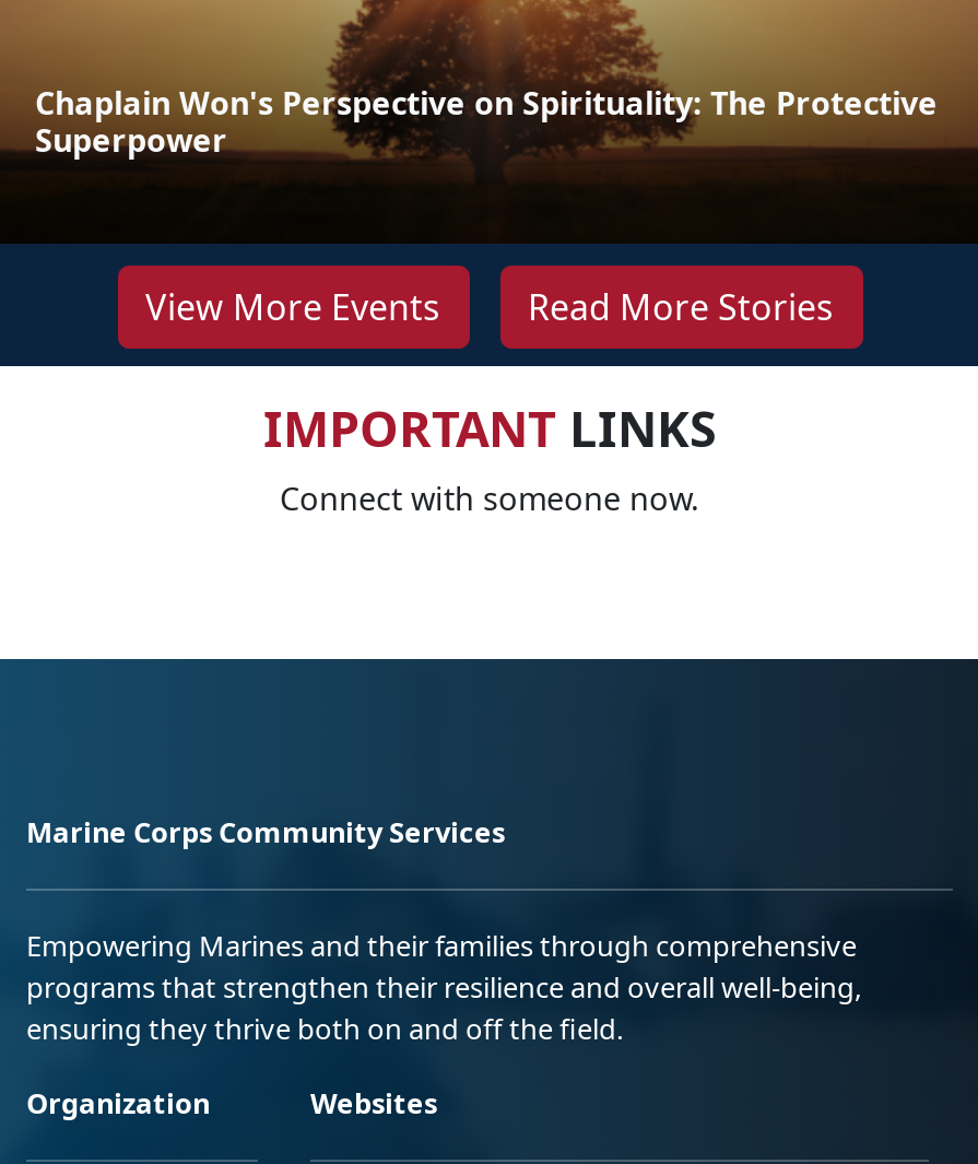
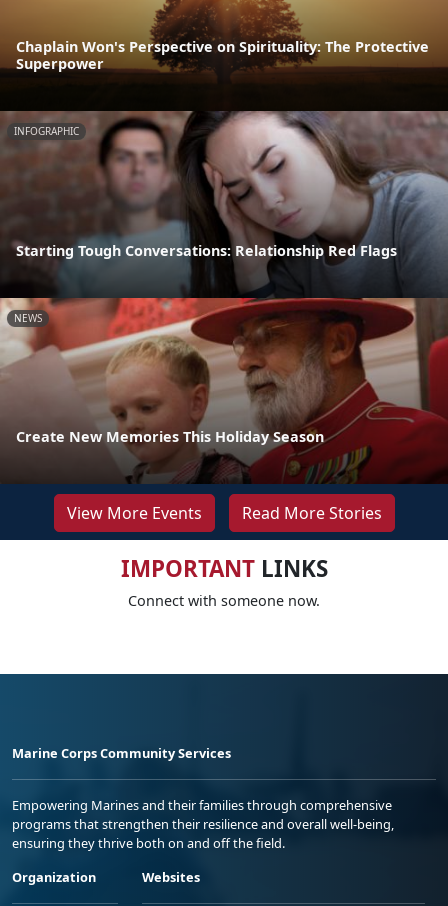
none -> [3,110,445,483] [image] | INFOGRAPHIC
none -> [14,310,42,324] NEWS
none -> [16,240,397,259] Starting Tough Conversations: Relationship Red Flags
none -> [16,427,324,446] Create New Memories This Holiday Season

